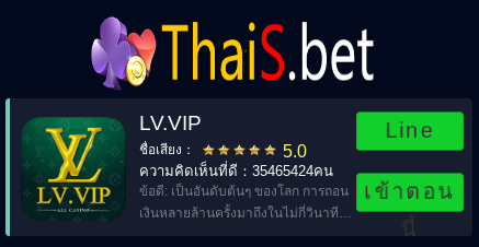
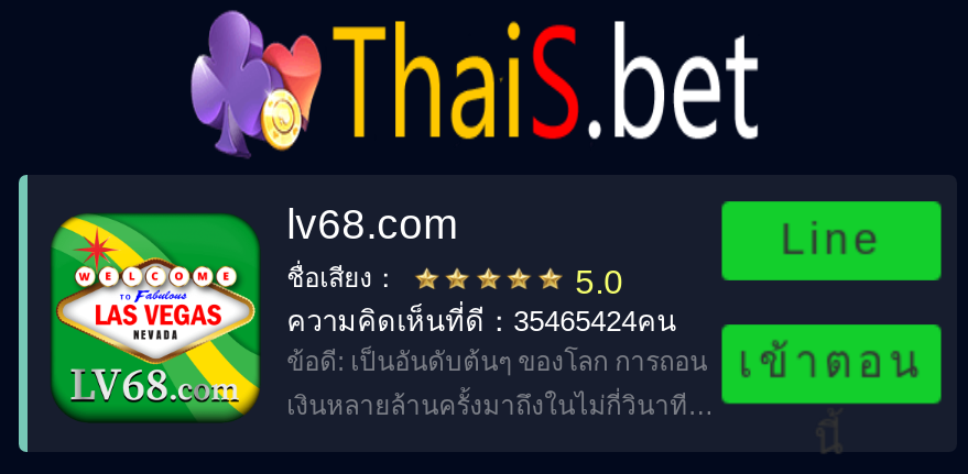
[22,112,201,219] [image] | LV.VIP -> [50,202,458,419] [image] | lv68.com

